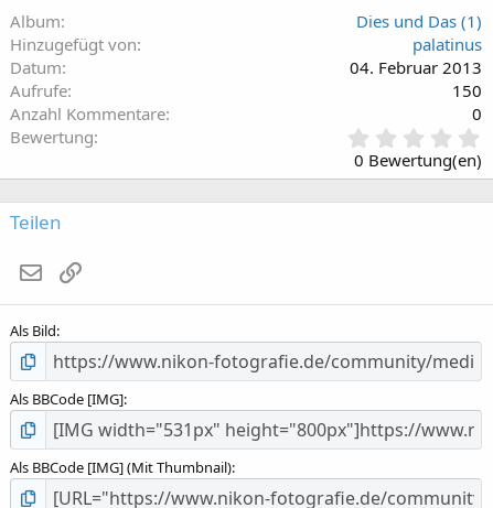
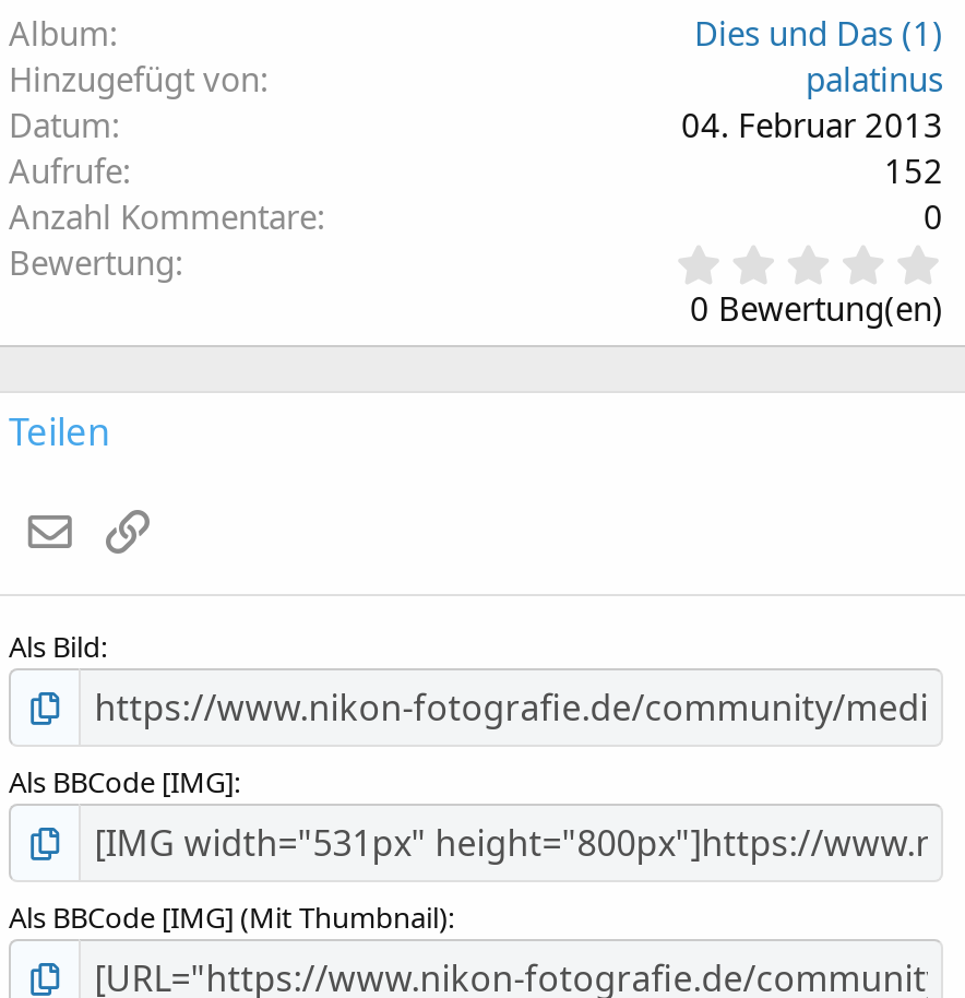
[452,79,482,101] 150 -> [884,148,943,192] 152

